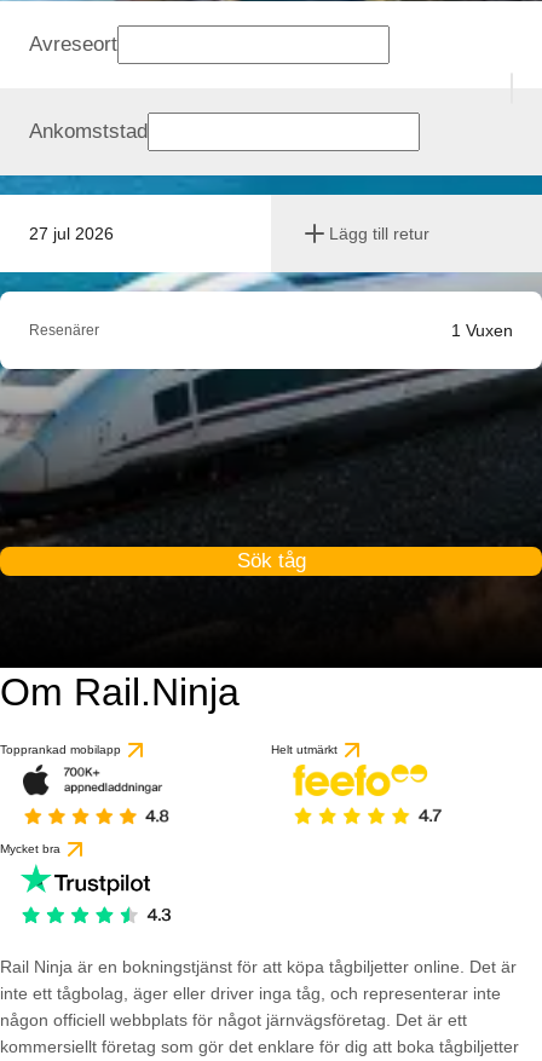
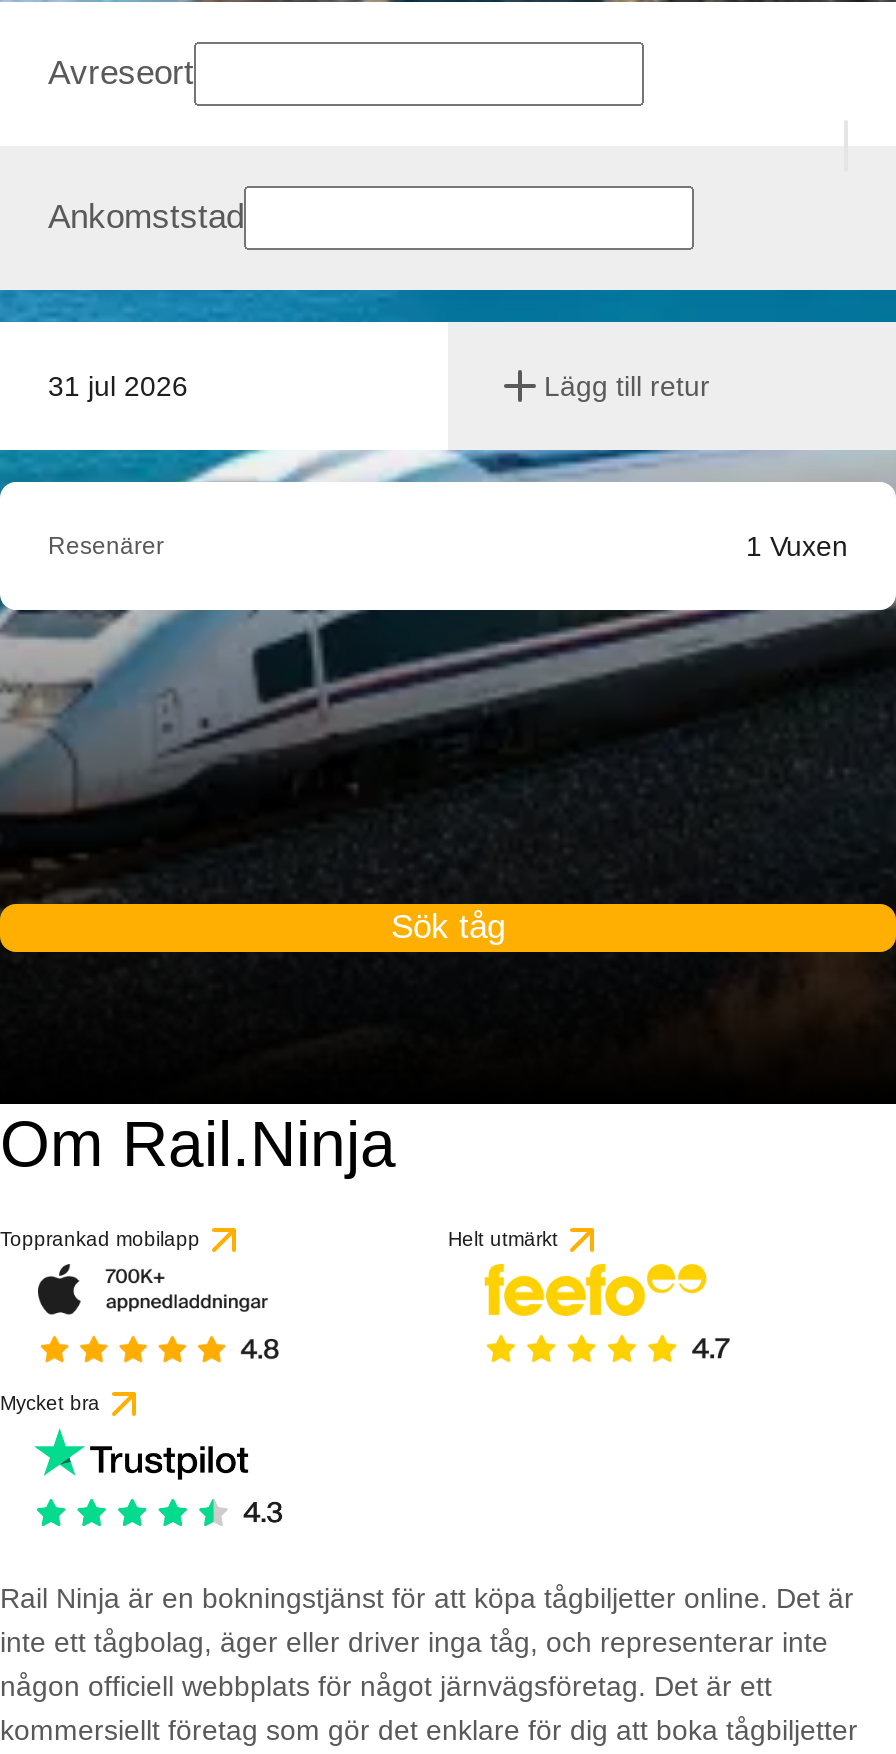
[29,224,114,243] 27 jul 2026 -> [48,370,188,402] 31 jul 2026

